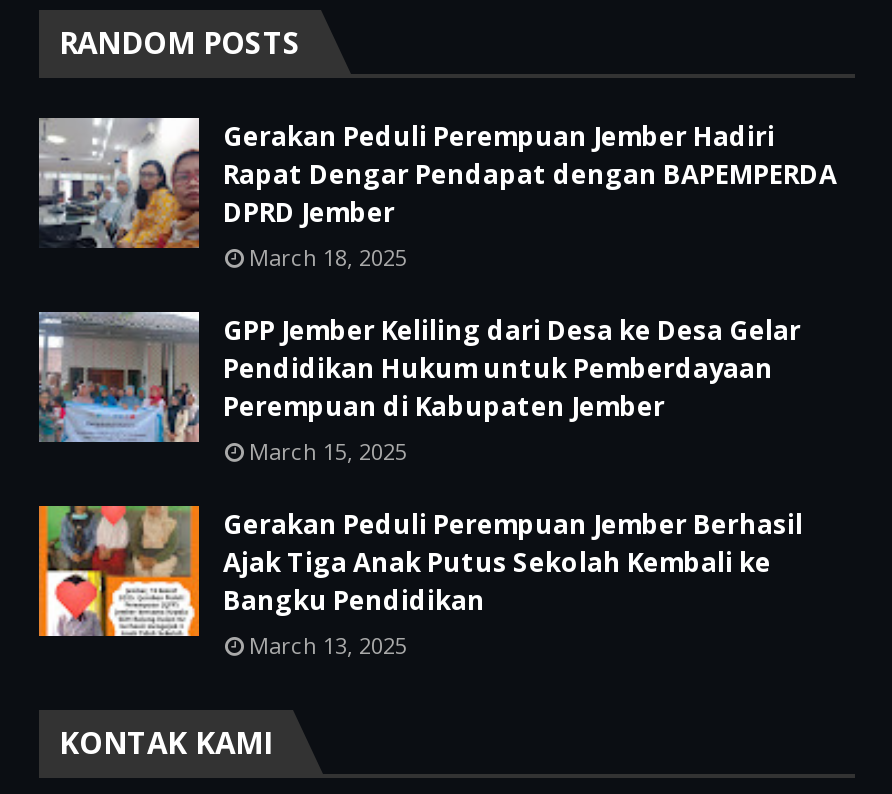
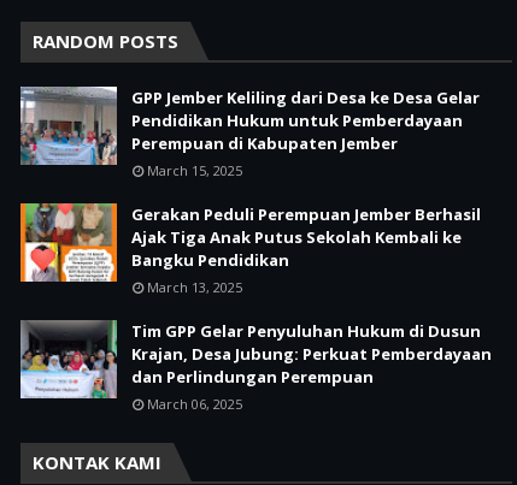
[39,116,837,273] [image] | Gerakan Peduli Perempuan Jember Hadiri | Rapat Dengar Pendapat dengan BAPEMPERDA | DPRD Jember | March 18, 2025 -> none
moved [35,308,803,661] -> [18,84,481,296]: [image] | GPP Jember Keliling dari Desa ke Desa Gelar | Pendidikan Hukum untuk Pemberdayaan | ... | Bangku Pendidikan | March 13, 2025
none -> [19,319,492,413] [image] | Tim GPP Gelar Penyuluhan Hukum di Dusun | Krajan, Desa Jubung: Perkuat Pemberdayaan | dan Perlindungan Perempuan | March 06, 2025

